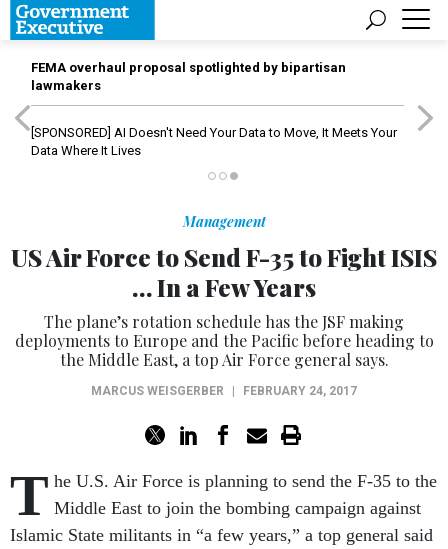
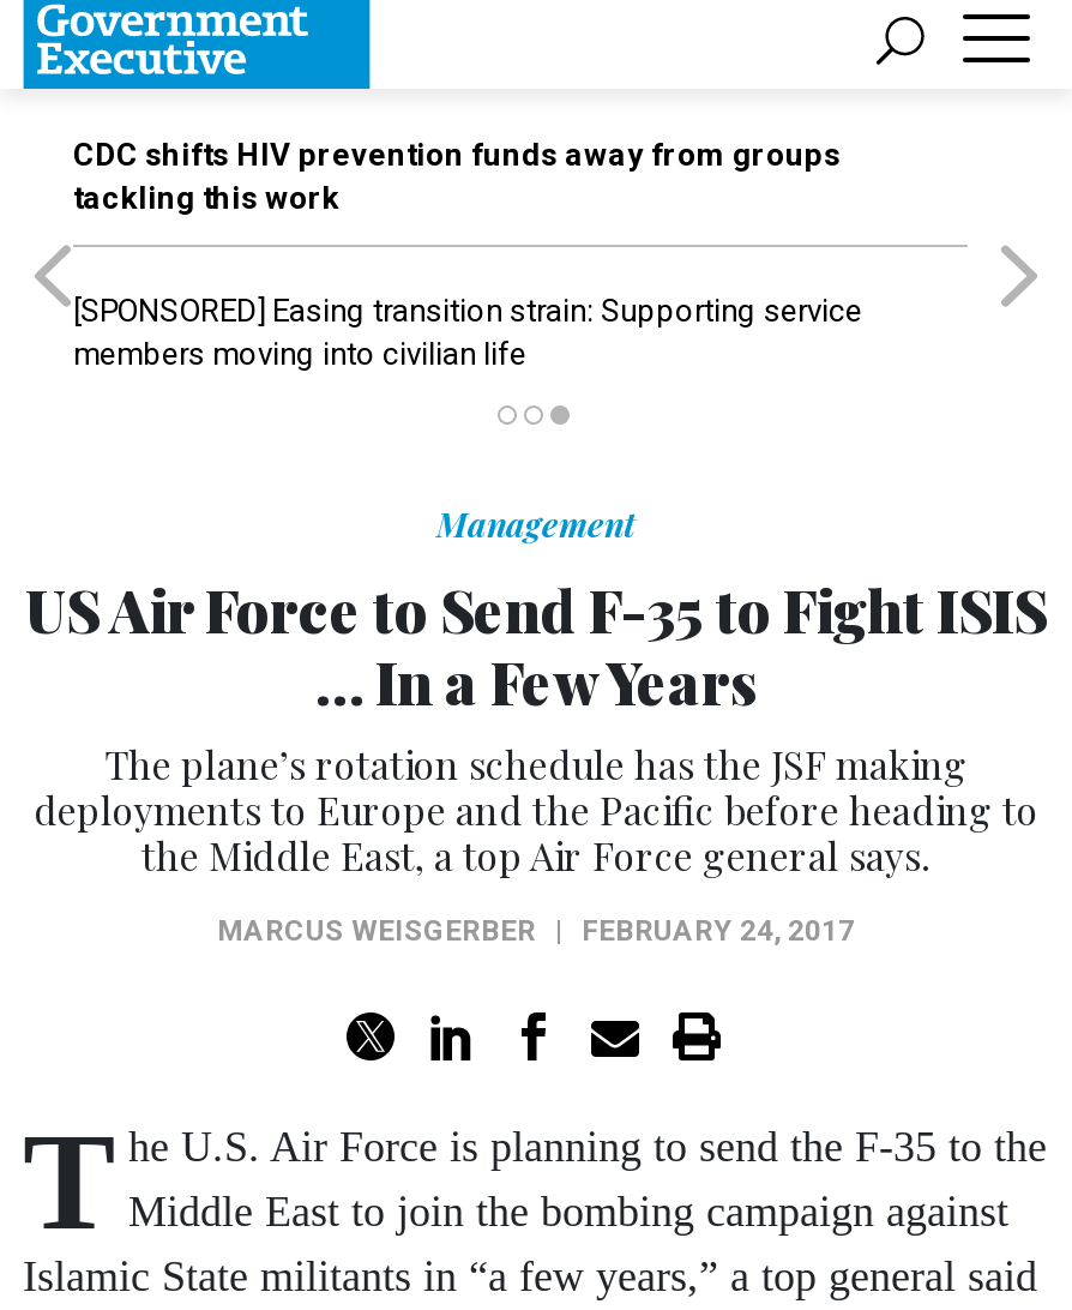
[31,60,346,93] FEMA overhaul proposal spotlighted by bipartisan | lawmakers -> [73,137,841,216] CDC shifts HIV prevention funds away from groups | tackling this work
[31,125,397,158] [SPONSORED] AI Doesn't Need Your Data to Move, It Meets Your | Data Where It Lives -> [73,293,862,372] [SPONSORED] Easing transition strain: Supporting service | members moving into civilian life

